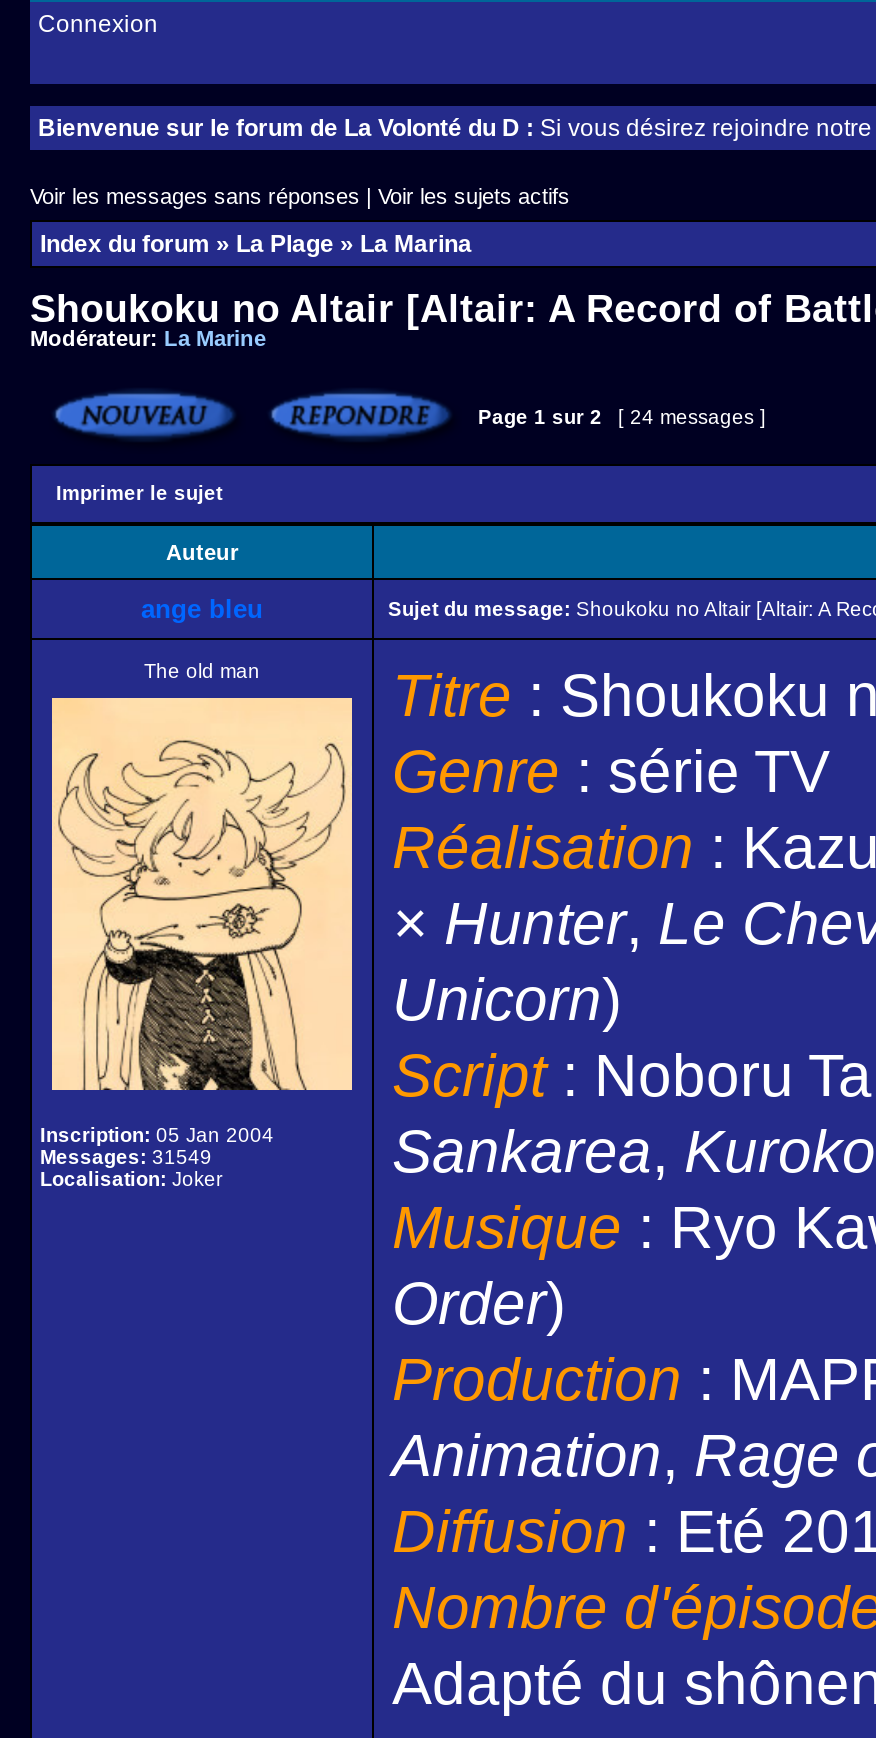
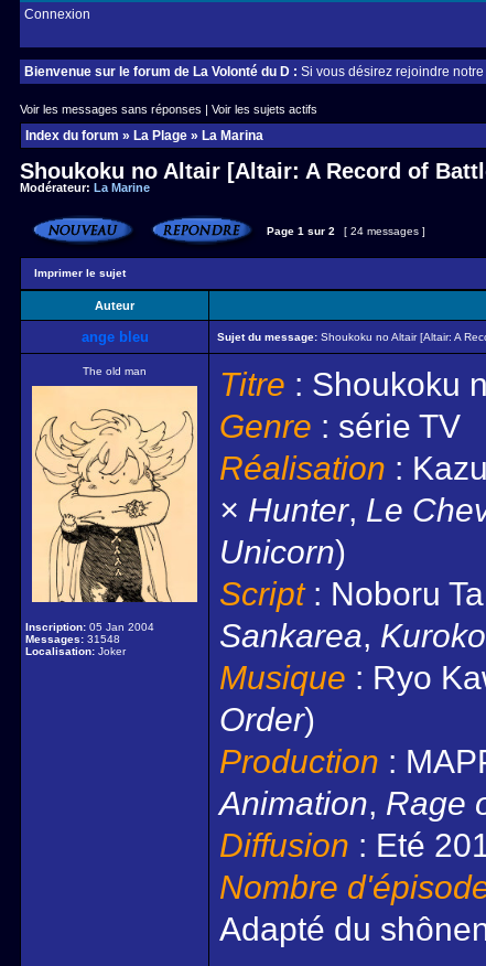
[40,1146,212,1168] Messages: 31549 -> [25,633,120,645] Messages: 31548

